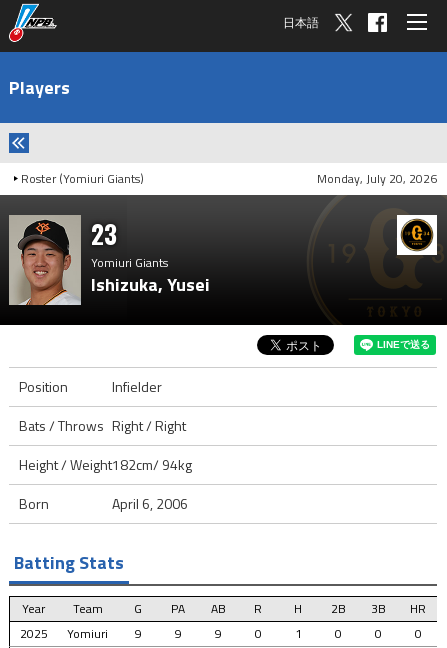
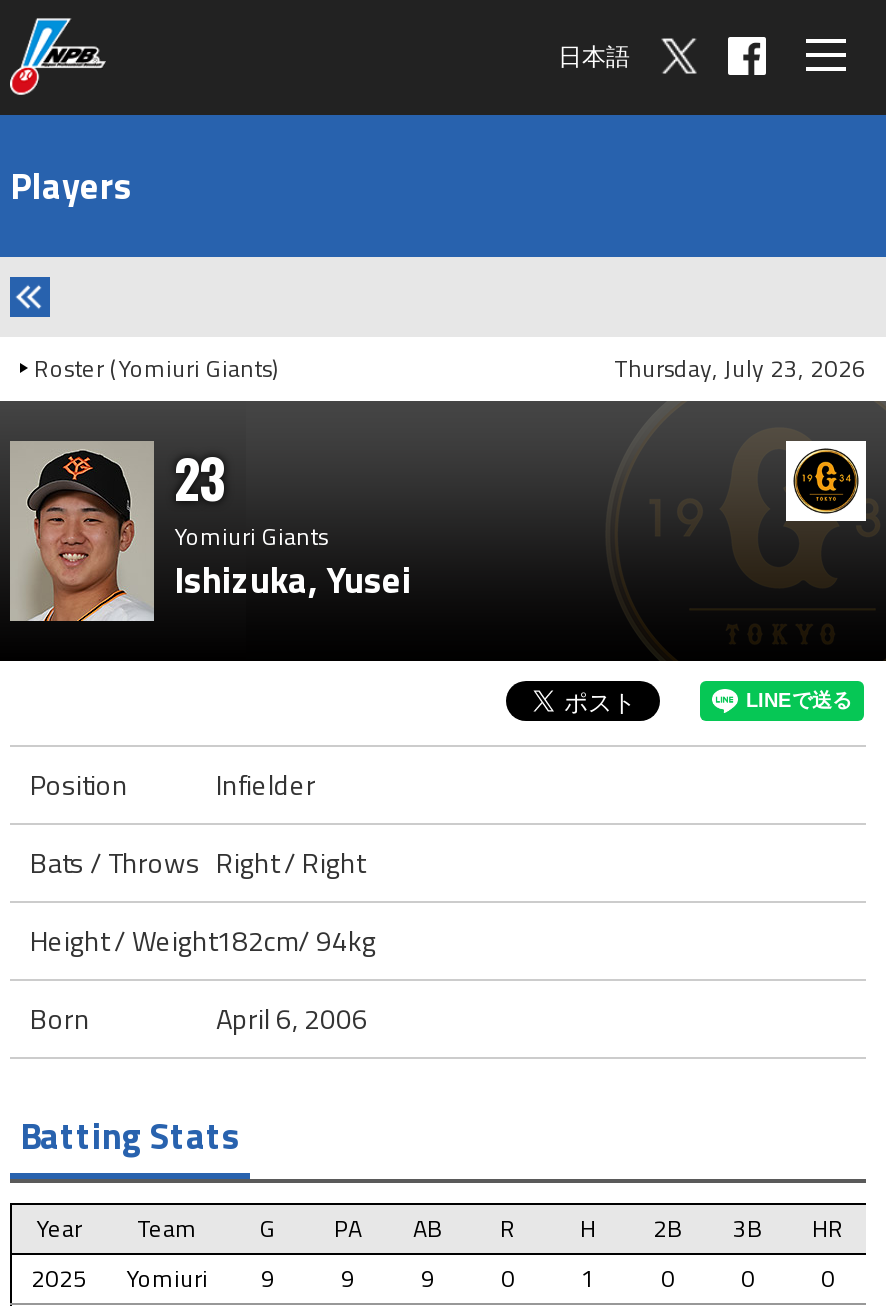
[317,169,437,188] Monday, July 20, 2026 -> [614,349,866,387] Thursday, July 23, 2026

